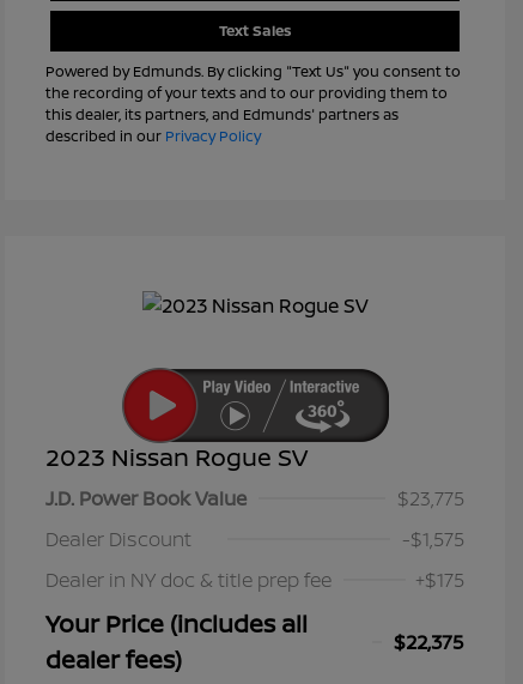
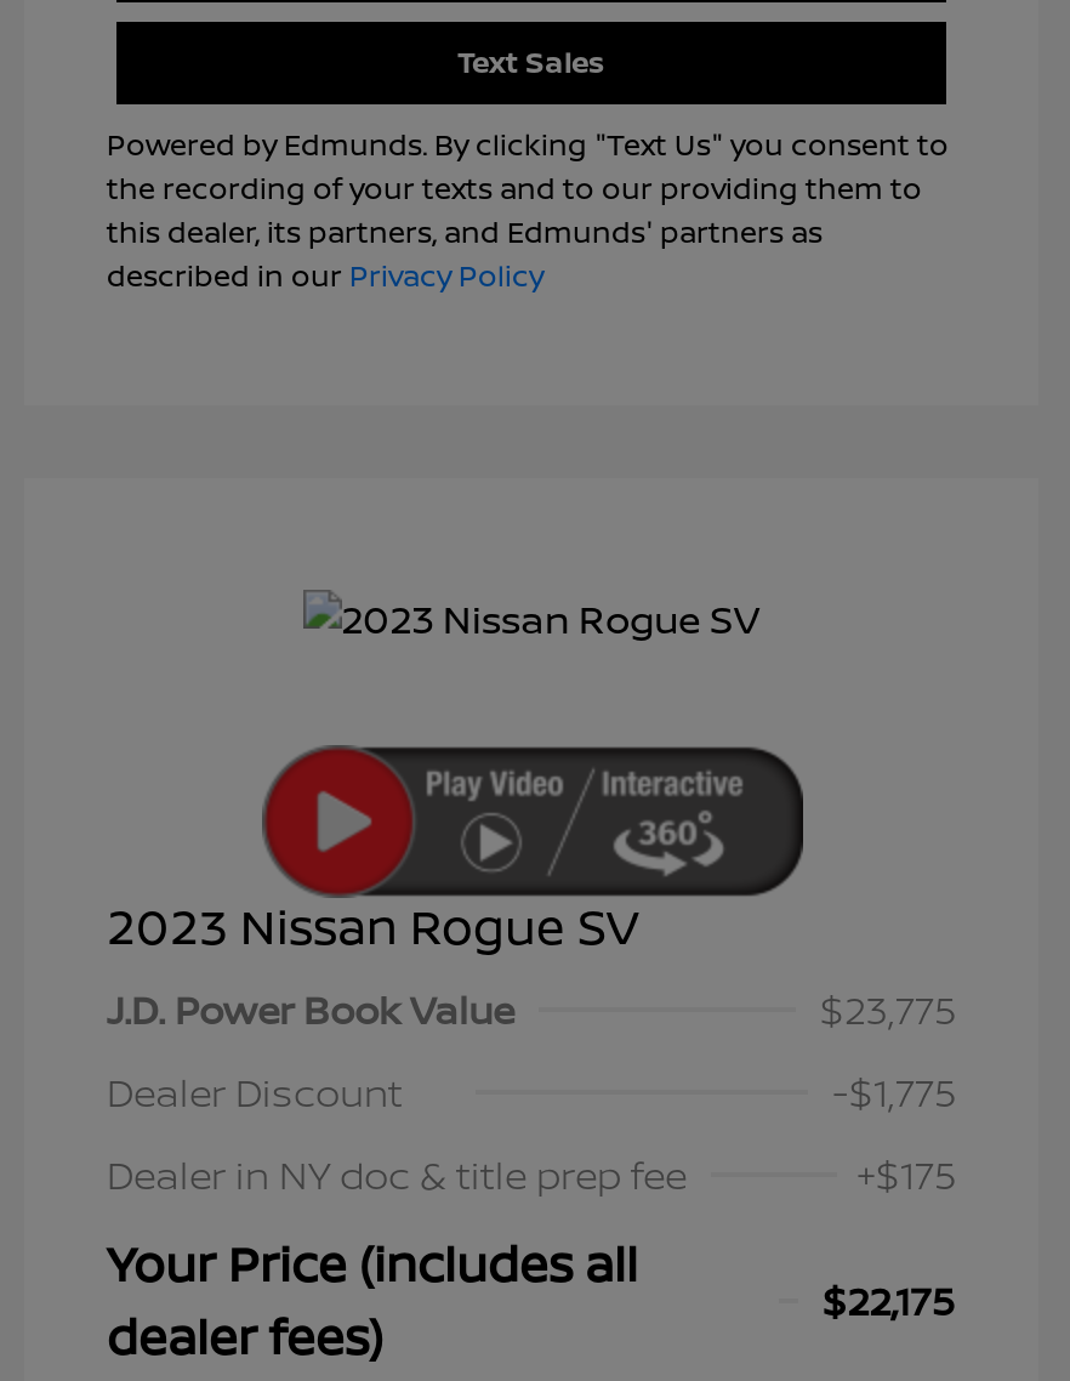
[402,526,464,553] -$1,575 -> [832,1066,956,1120] -$1,775
[394,629,464,656] $22,375 -> [823,1275,956,1328] $22,175

